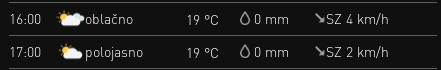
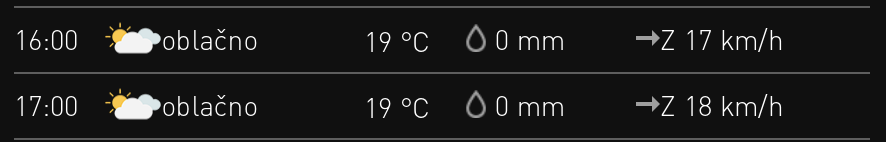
[326,9,389,27] SZ 4 km/h -> [660,19,784,55] Z 17 km/h
[85,42,143,60] polojasno -> [162,85,258,121] oblačno
[326,42,389,60] SZ 2 km/h -> [660,85,784,121] Z 18 km/h

